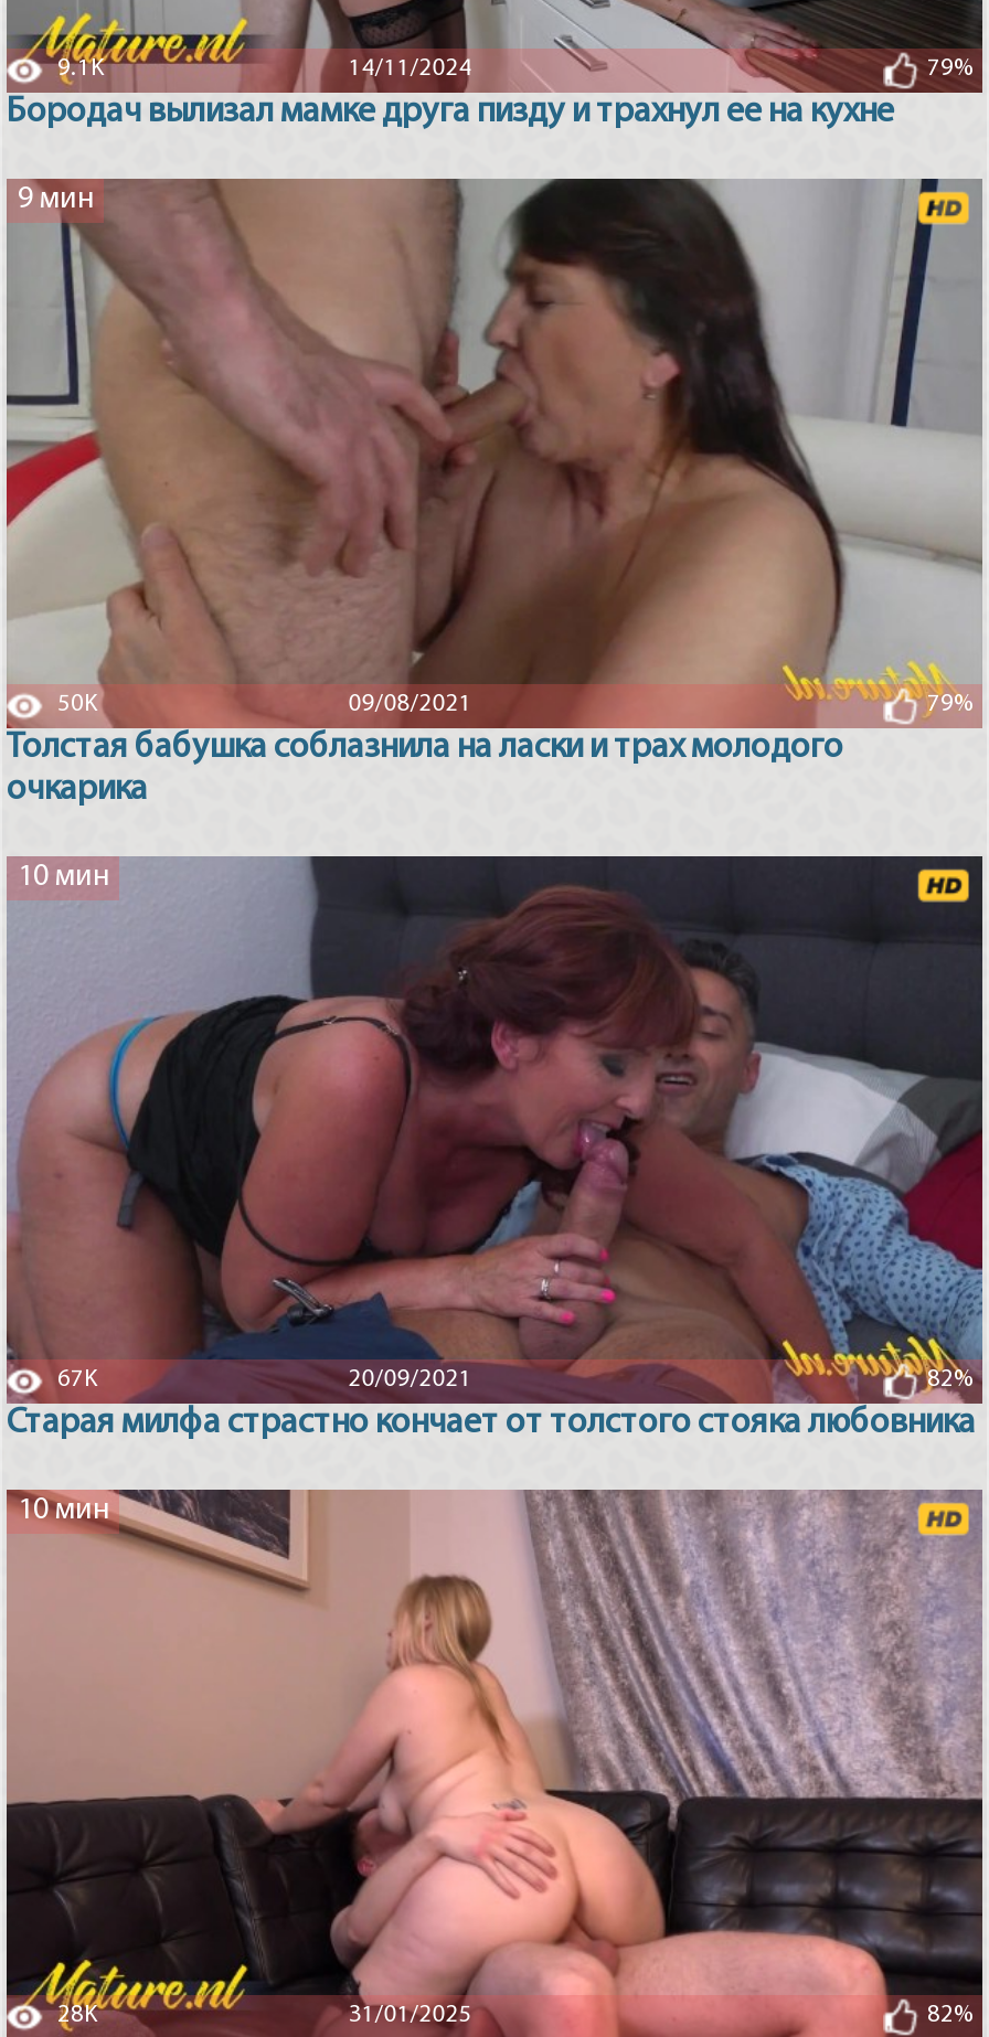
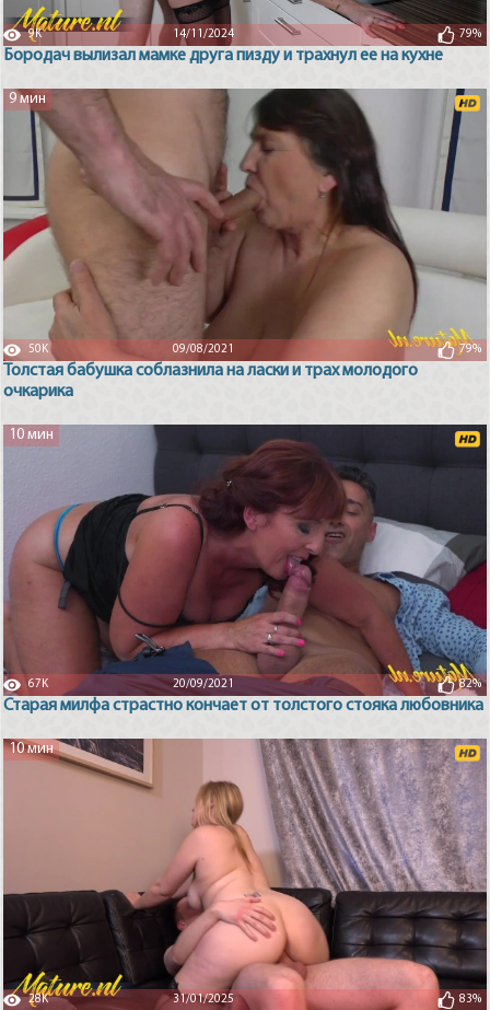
[57,57,104,81] 9.1K -> [28,28,42,40] 9K
[927,2003,971,2028] 82% -> [459,993,481,1005] 83%

